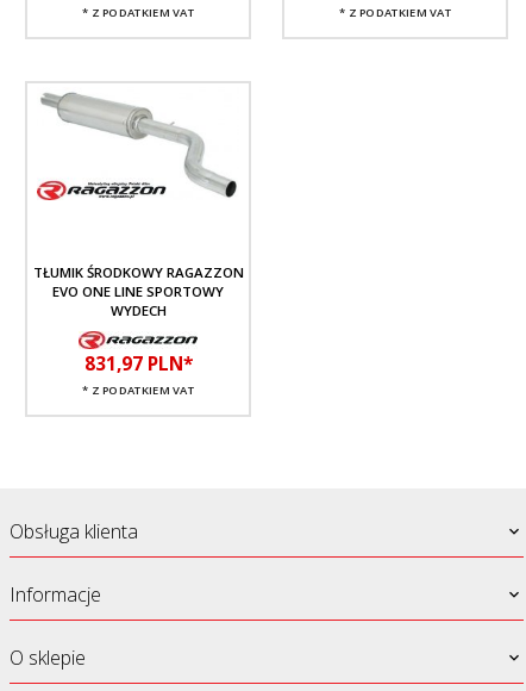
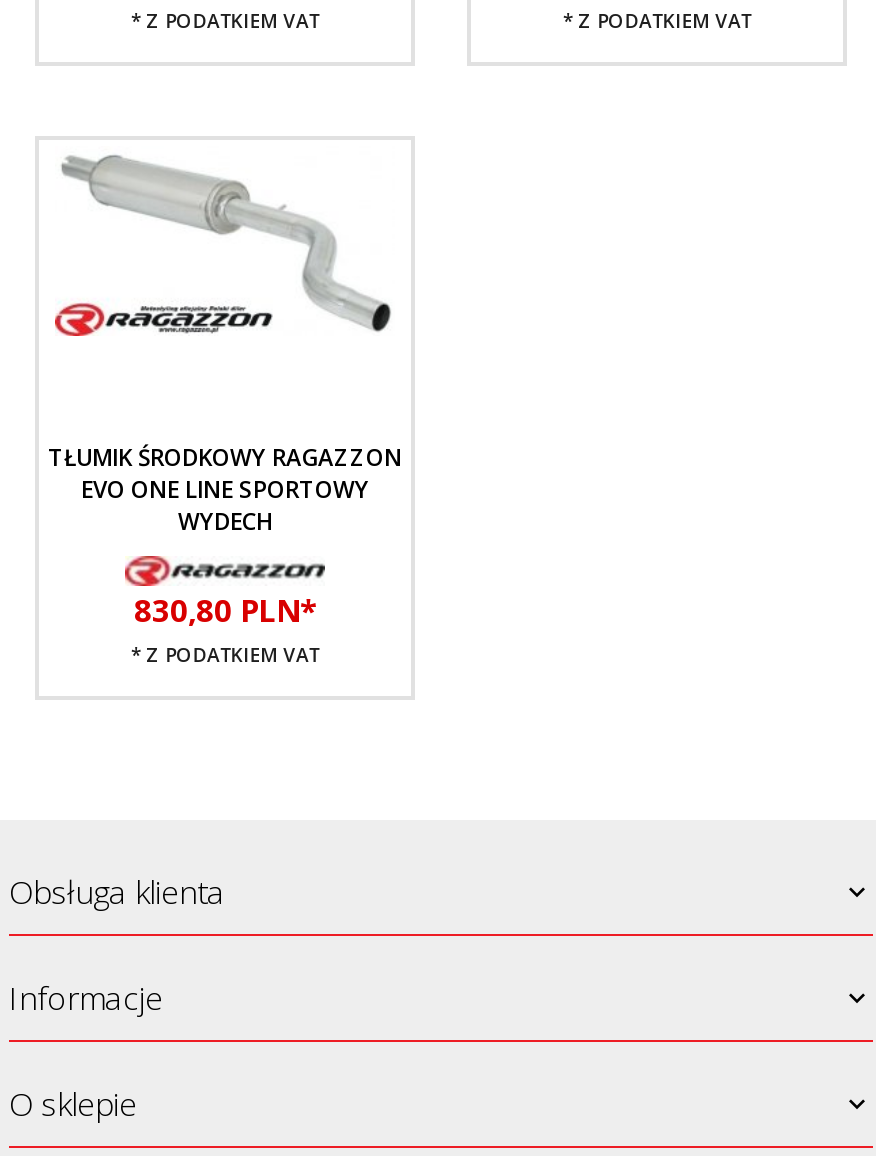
[84,350,192,376] 831,97 PLN* -> [134,588,316,632] 830,80 PLN*

